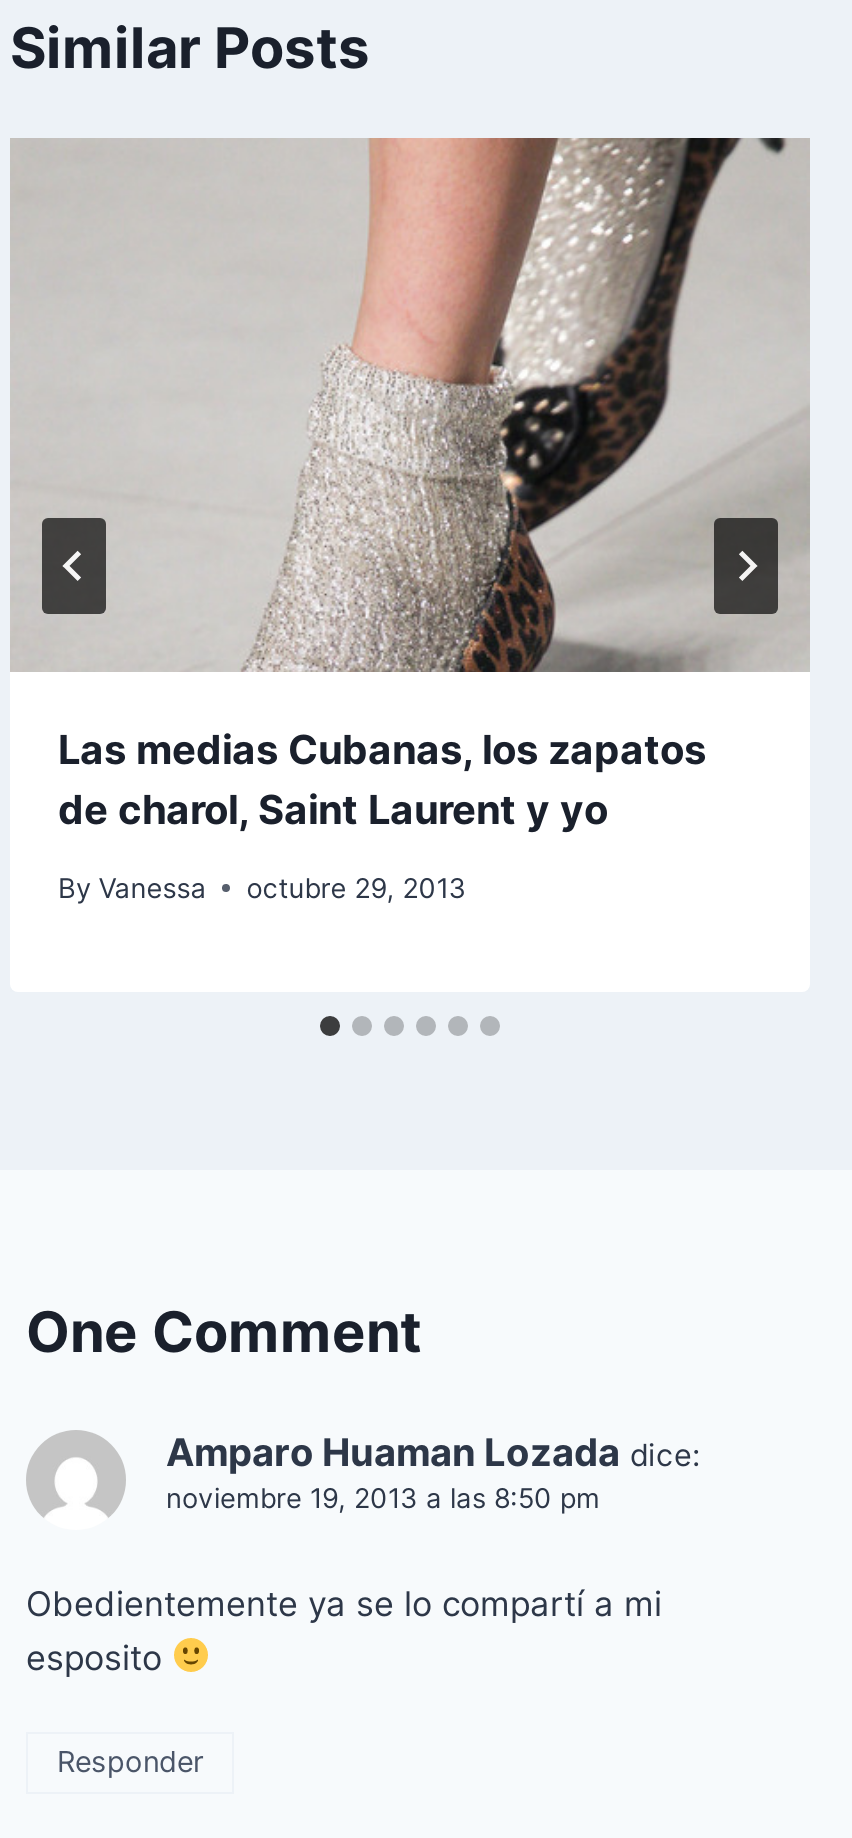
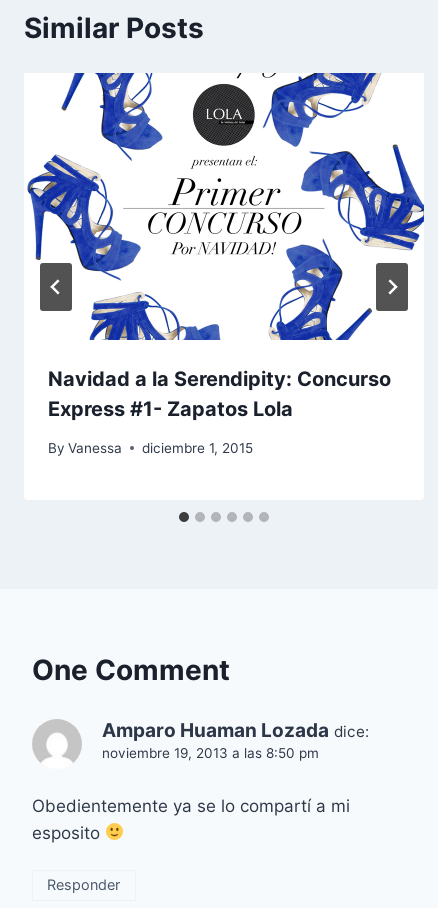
[10,136,810,834] [image] | Las medias Cubanas, los zapatos | de charol, Saint Laurent y yo -> [25,72,425,421] [image] | Navidad a la Serendipity: Concurso | Express #1- Zapatos Lola
[58,871,466,903] By Vanessa octubre 29, 2013 -> [48,440,253,456] By Vanessa diciembre 1, 2015

